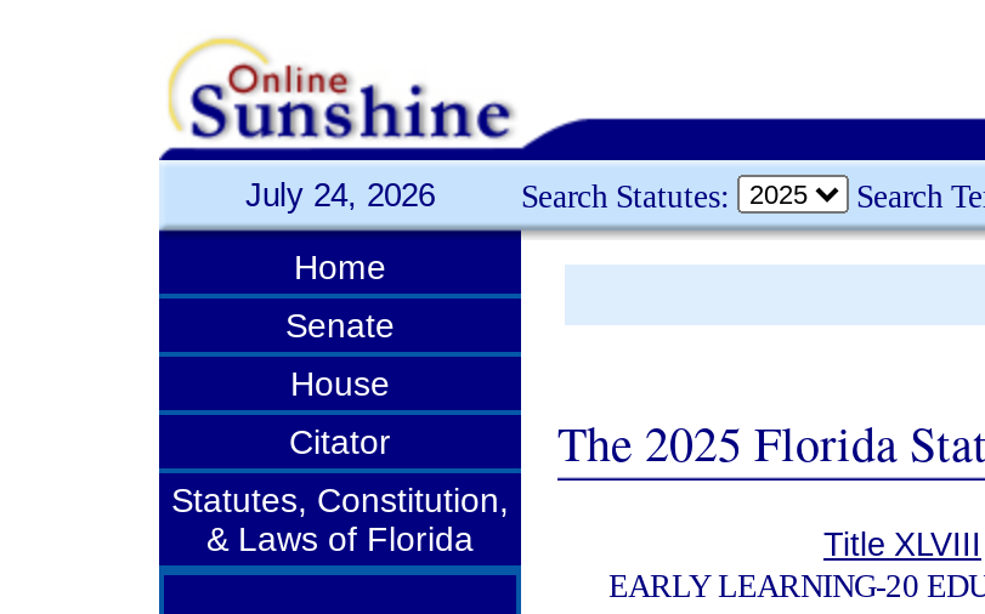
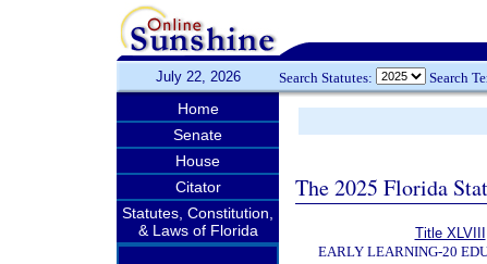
[245,177,435,214] July 24, 2026 -> [155,68,240,85] July 22, 2026

